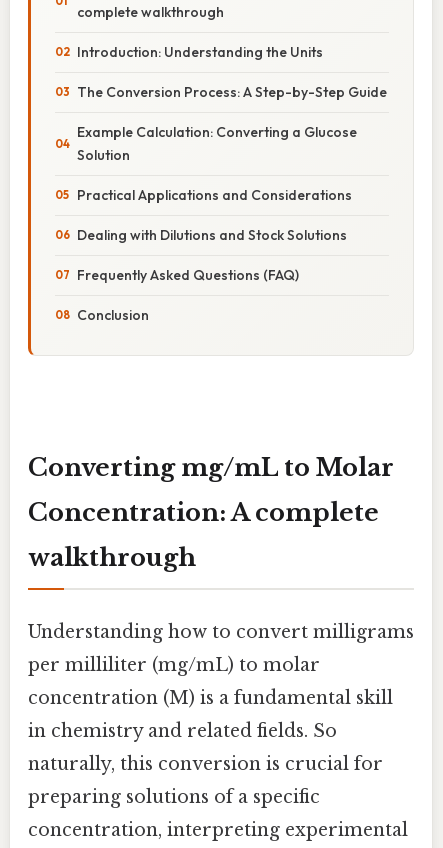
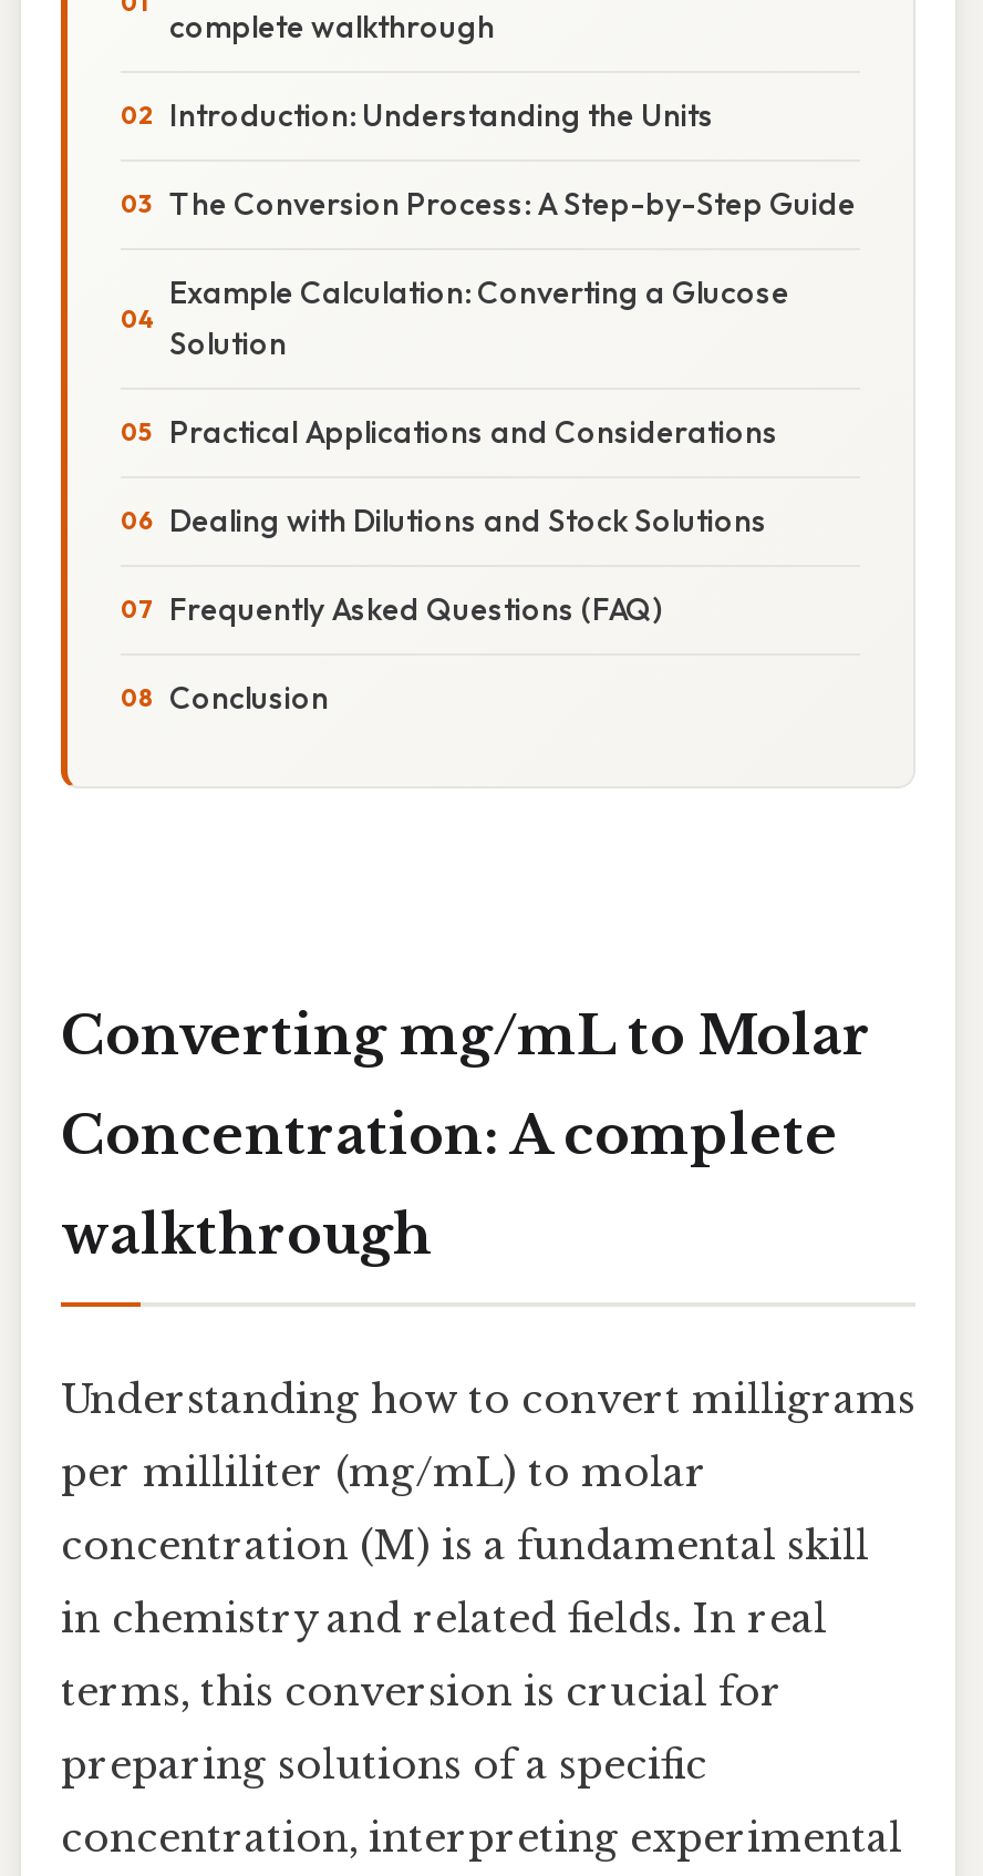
[28,720,337,742] in chemistry and related fields. So -> [61,1594,827,1643] in chemistry and related fields. In real
[28,753,383,775] naturally, this conversion is crucial for -> [61,1668,783,1716] terms, this conversion is crucial for

